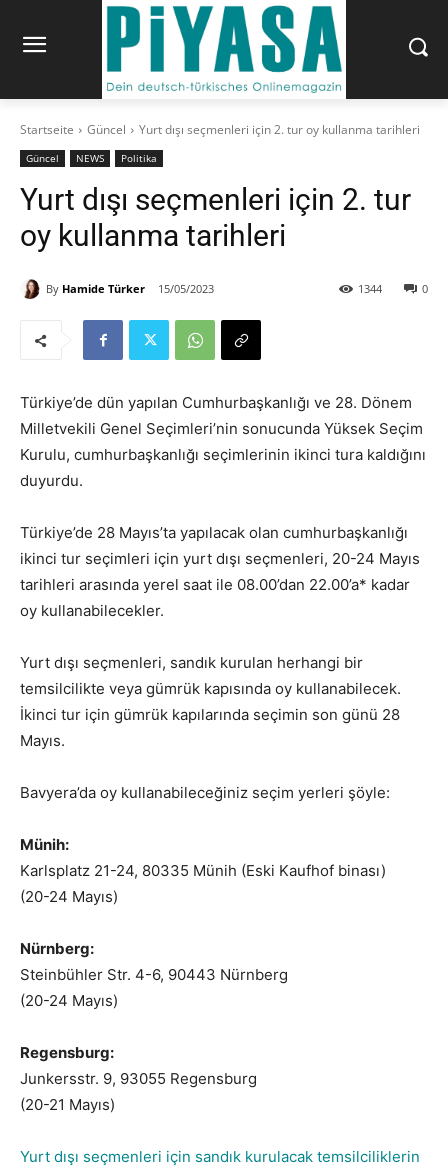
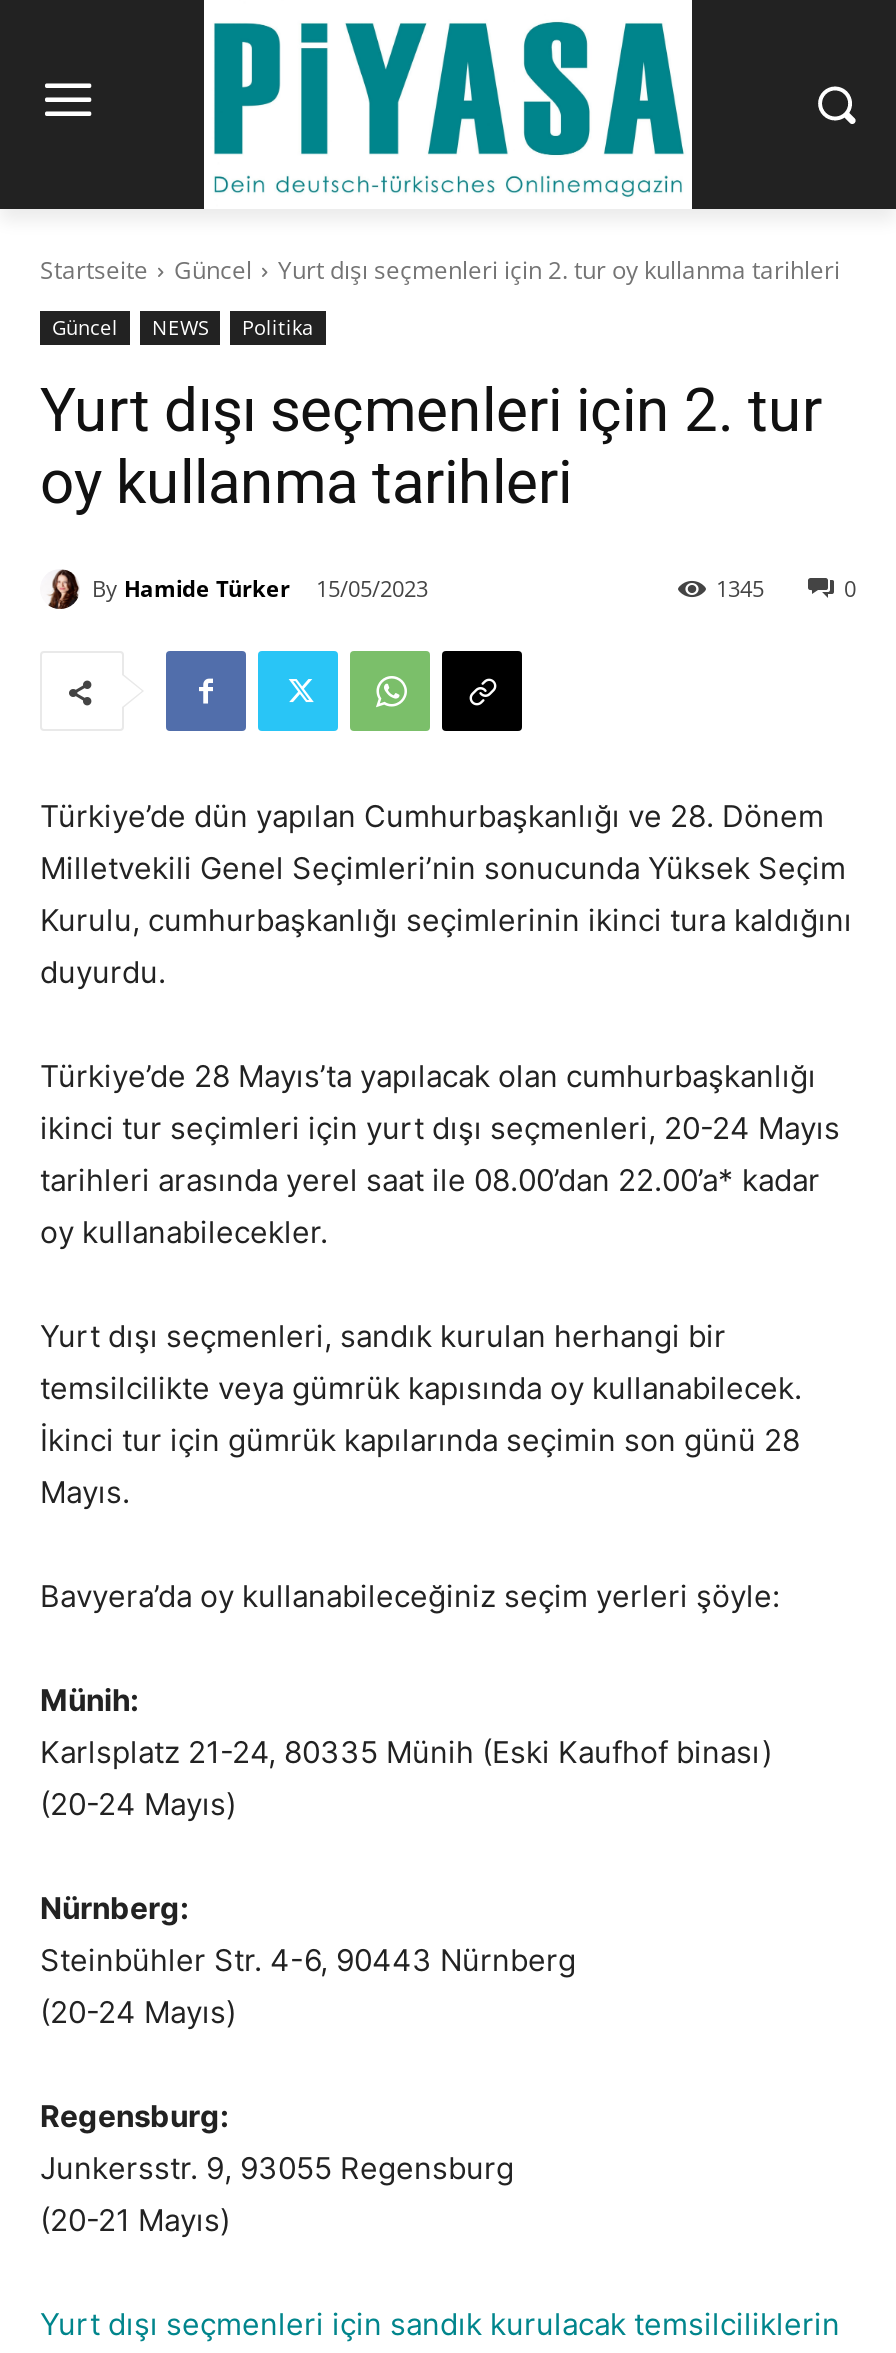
[358,281,382,296] 1344 -> [716,574,764,604] 1345

